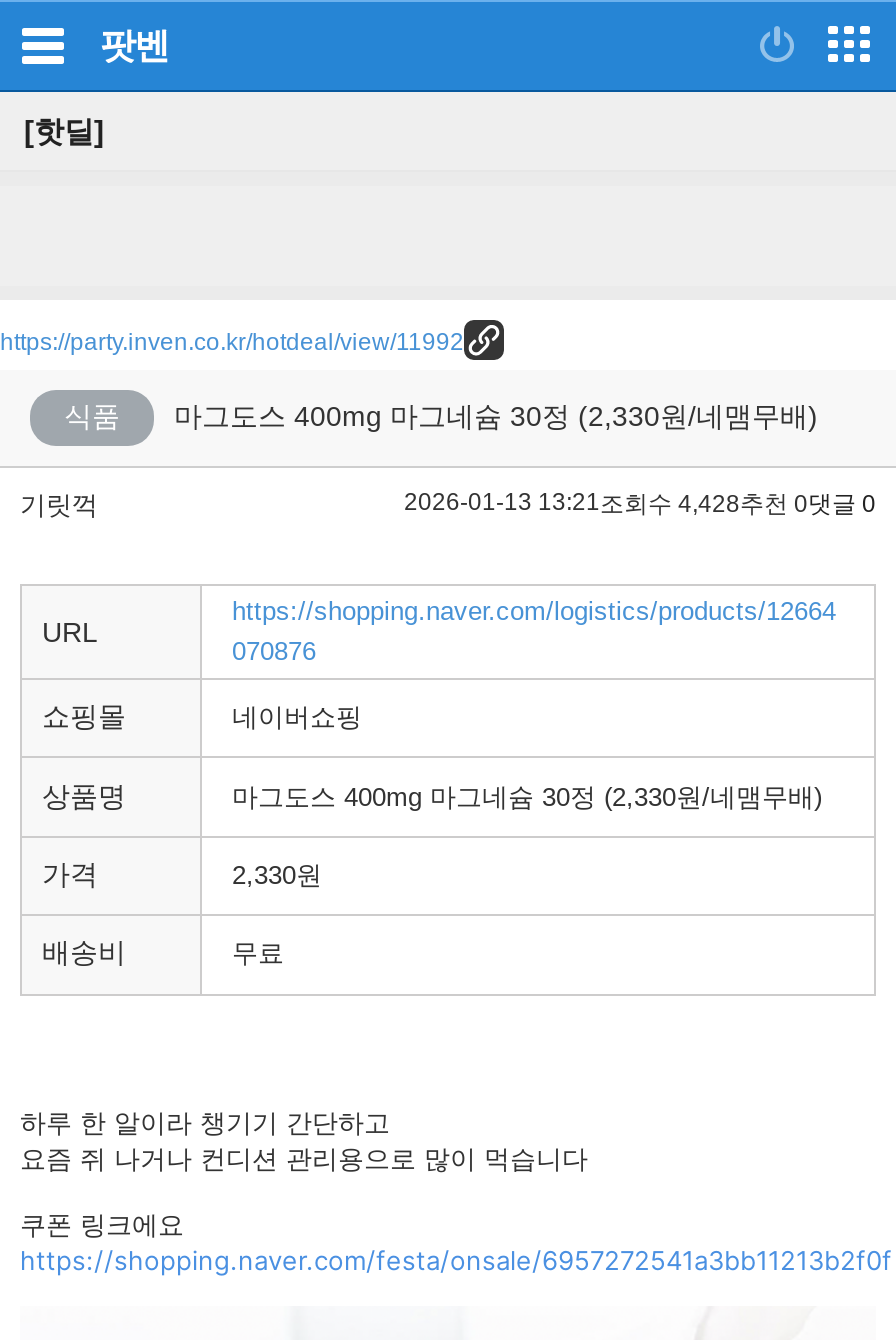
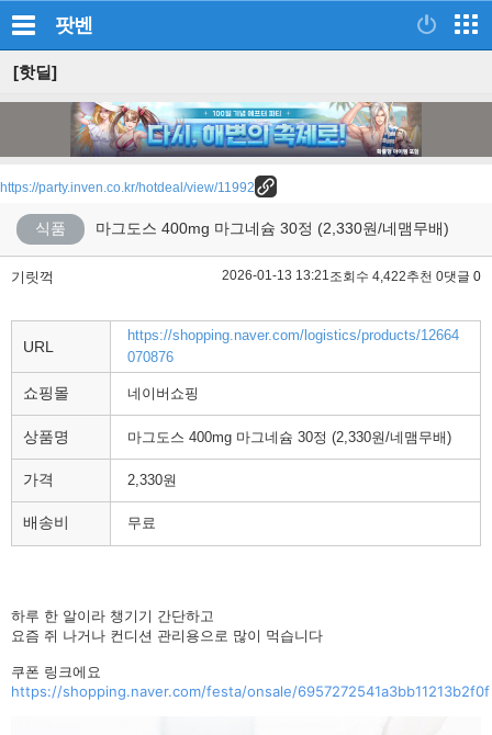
none -> [3,101,489,158] [image]
[404,488,876,518] 2026-01-13 13:21조회수 4,428추천 0댓글 0 -> [222,268,481,284] 2026-01-13 13:21조회수 4,422추천 0댓글 0

